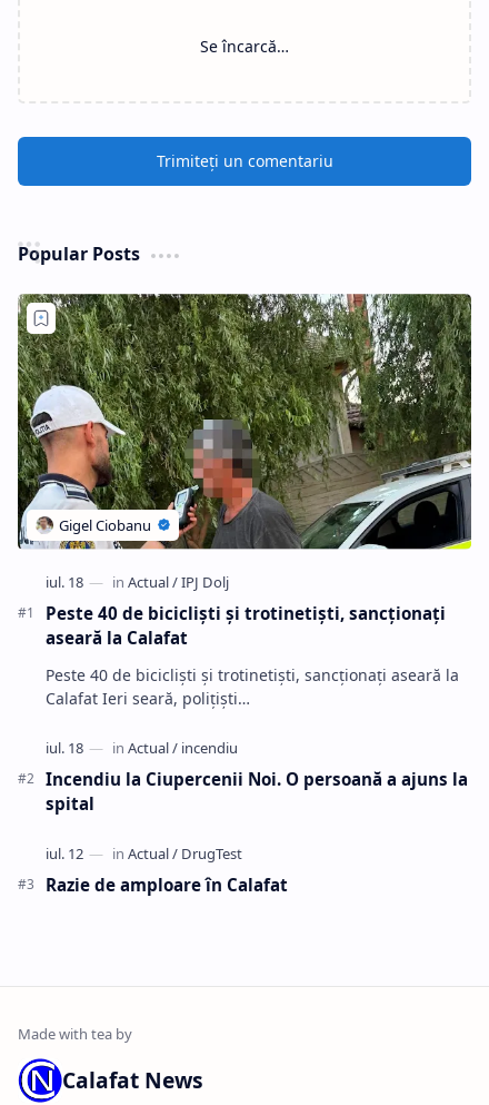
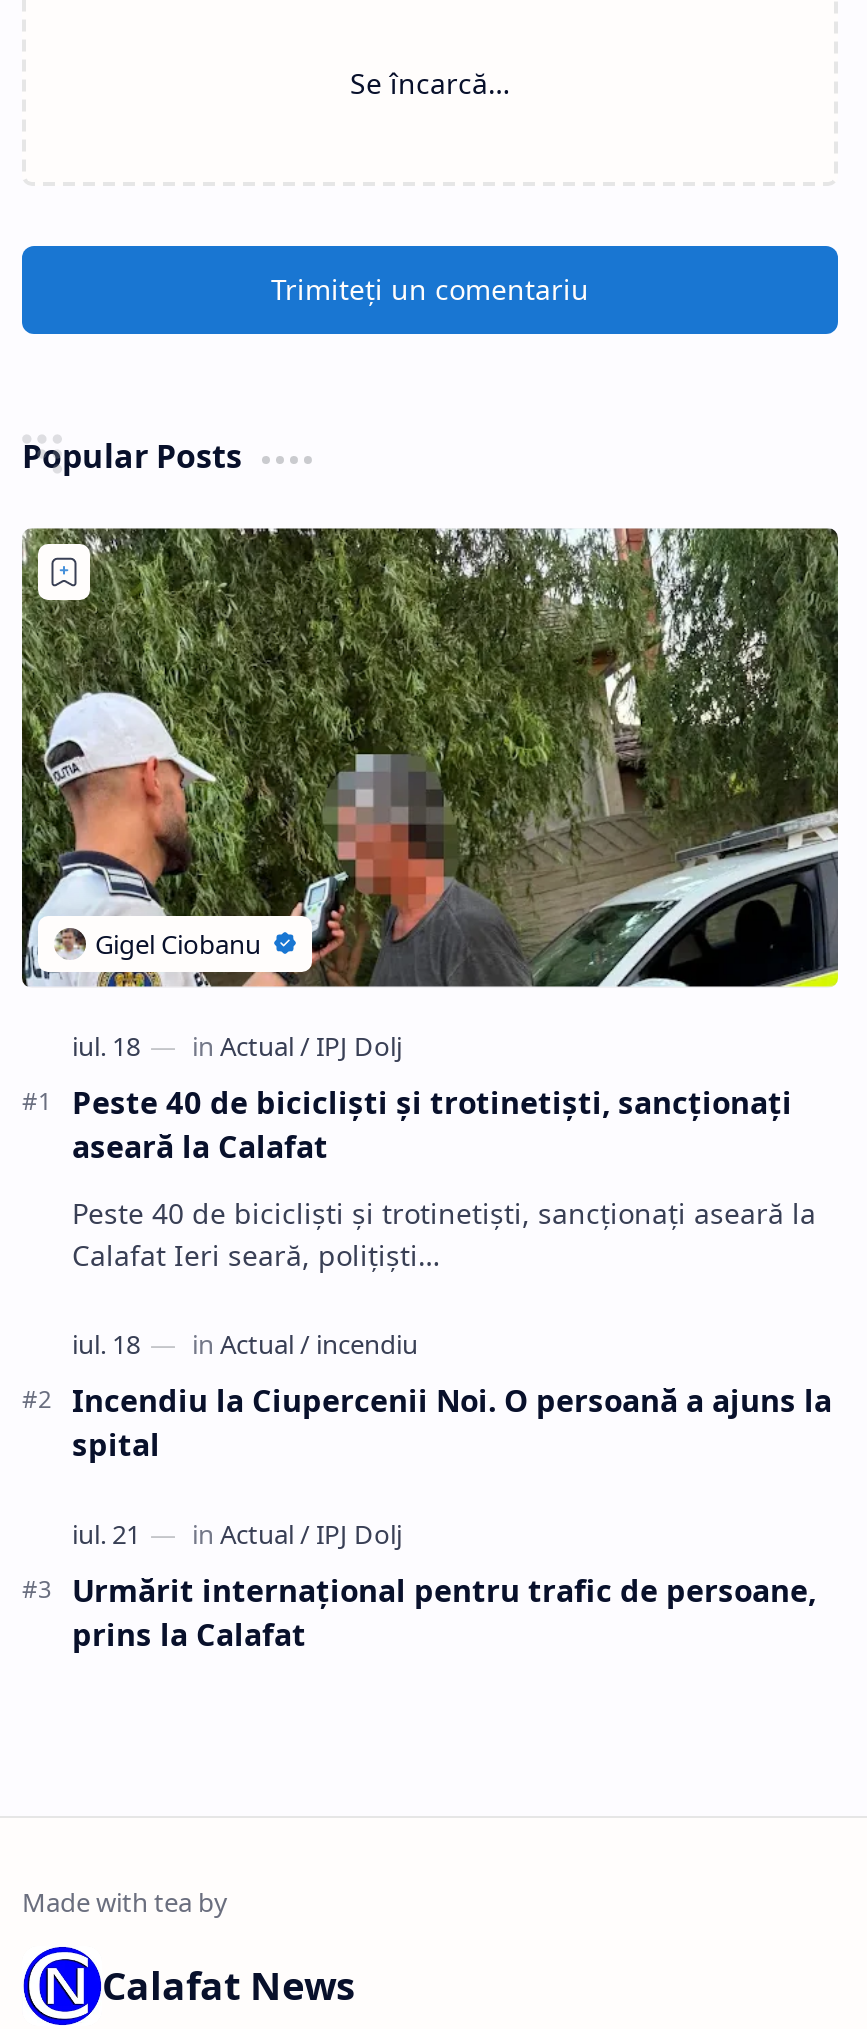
[46,873,288,895] Razie de amploare în Calafat -> [72,1569,816,1653] Urmărit internațional pentru trafic de persoane, | prins la Calafat

